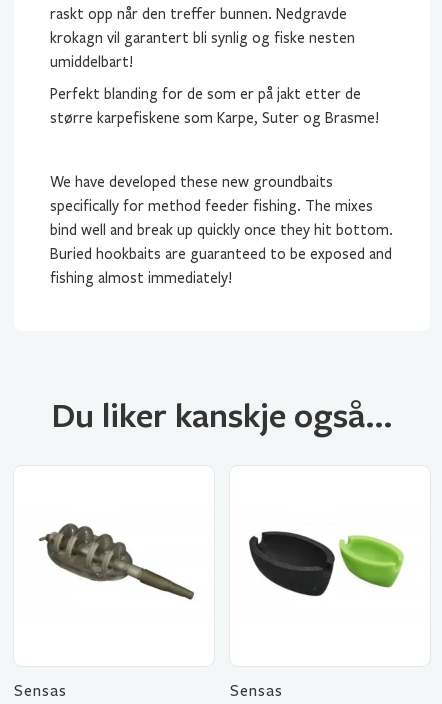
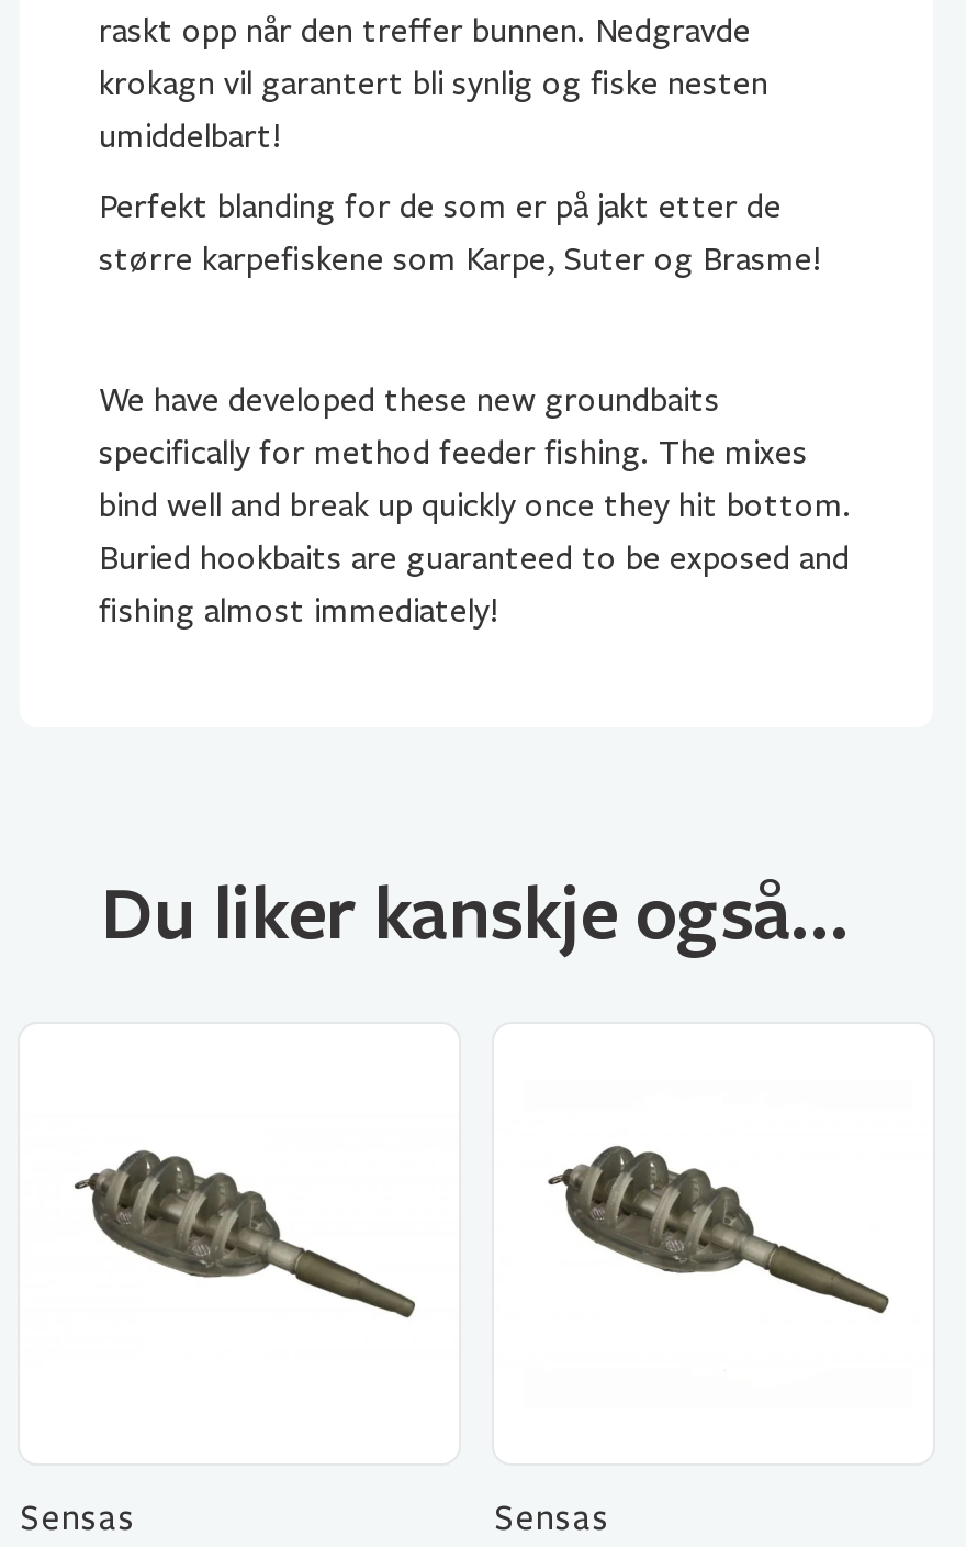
[248,522,410,597] [image] -> [536,1143,891,1316] [image]

